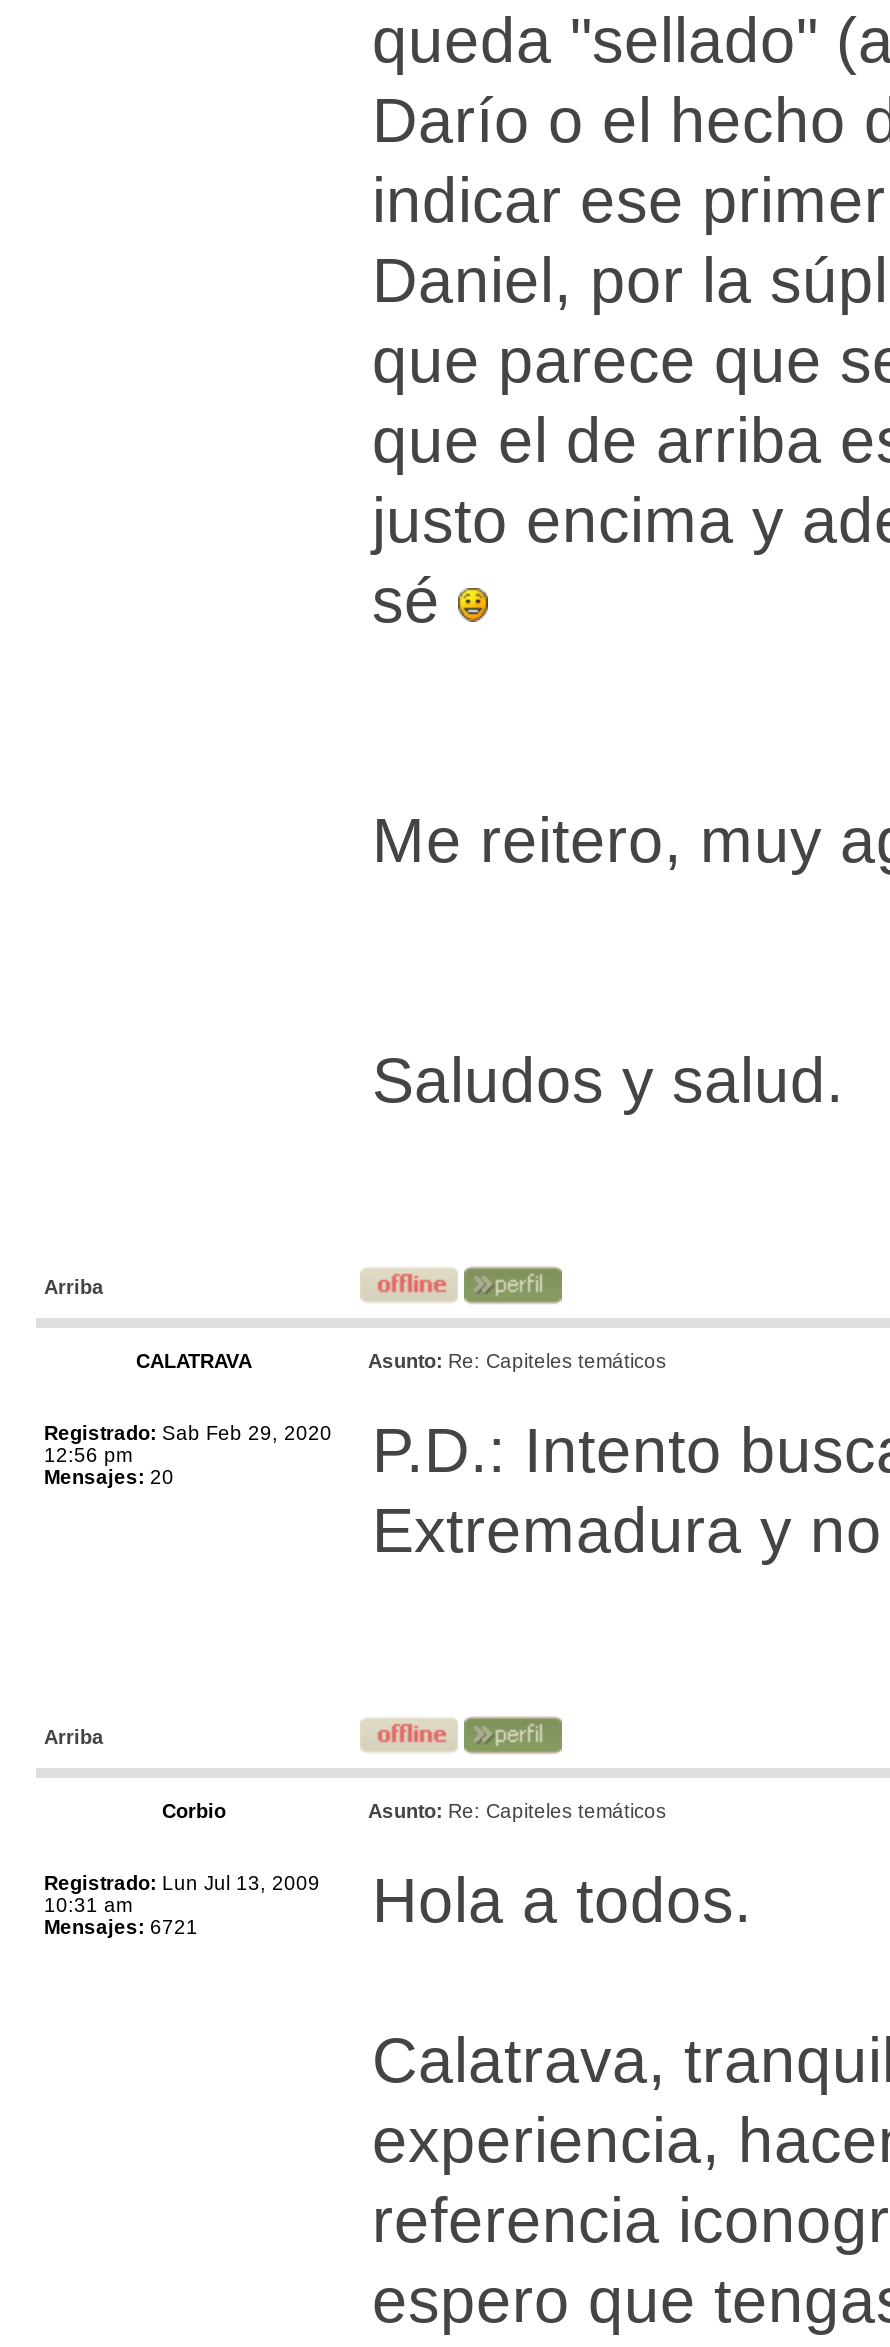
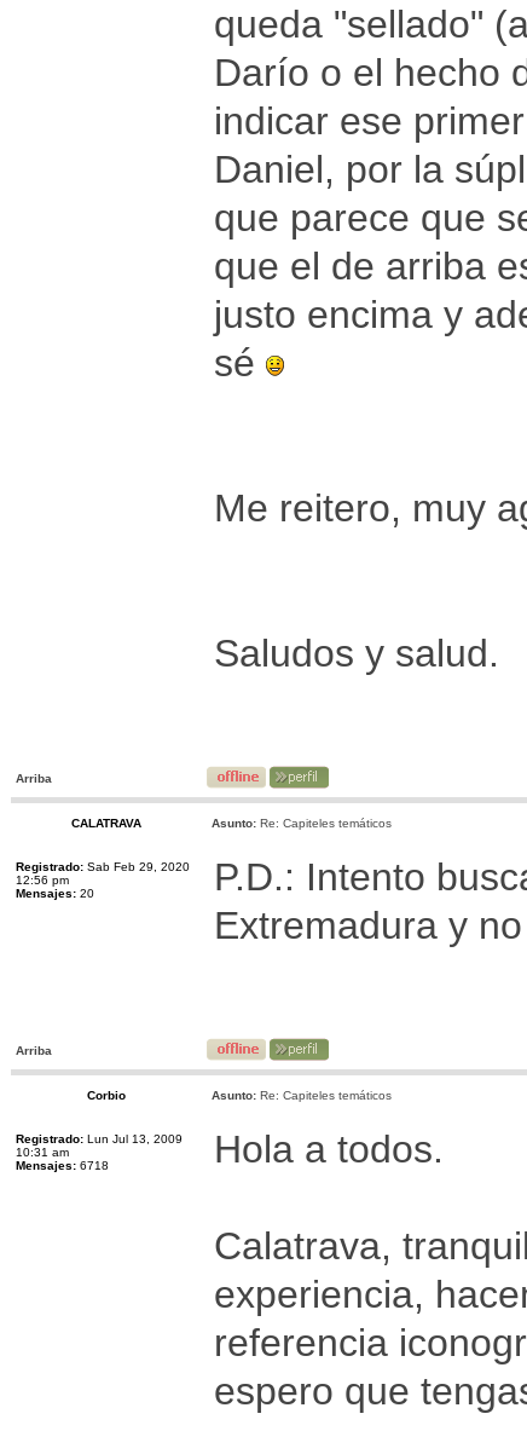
[44,1916,198,1938] Mensajes: 6721 -> [16,1159,109,1172] Mensajes: 6718

